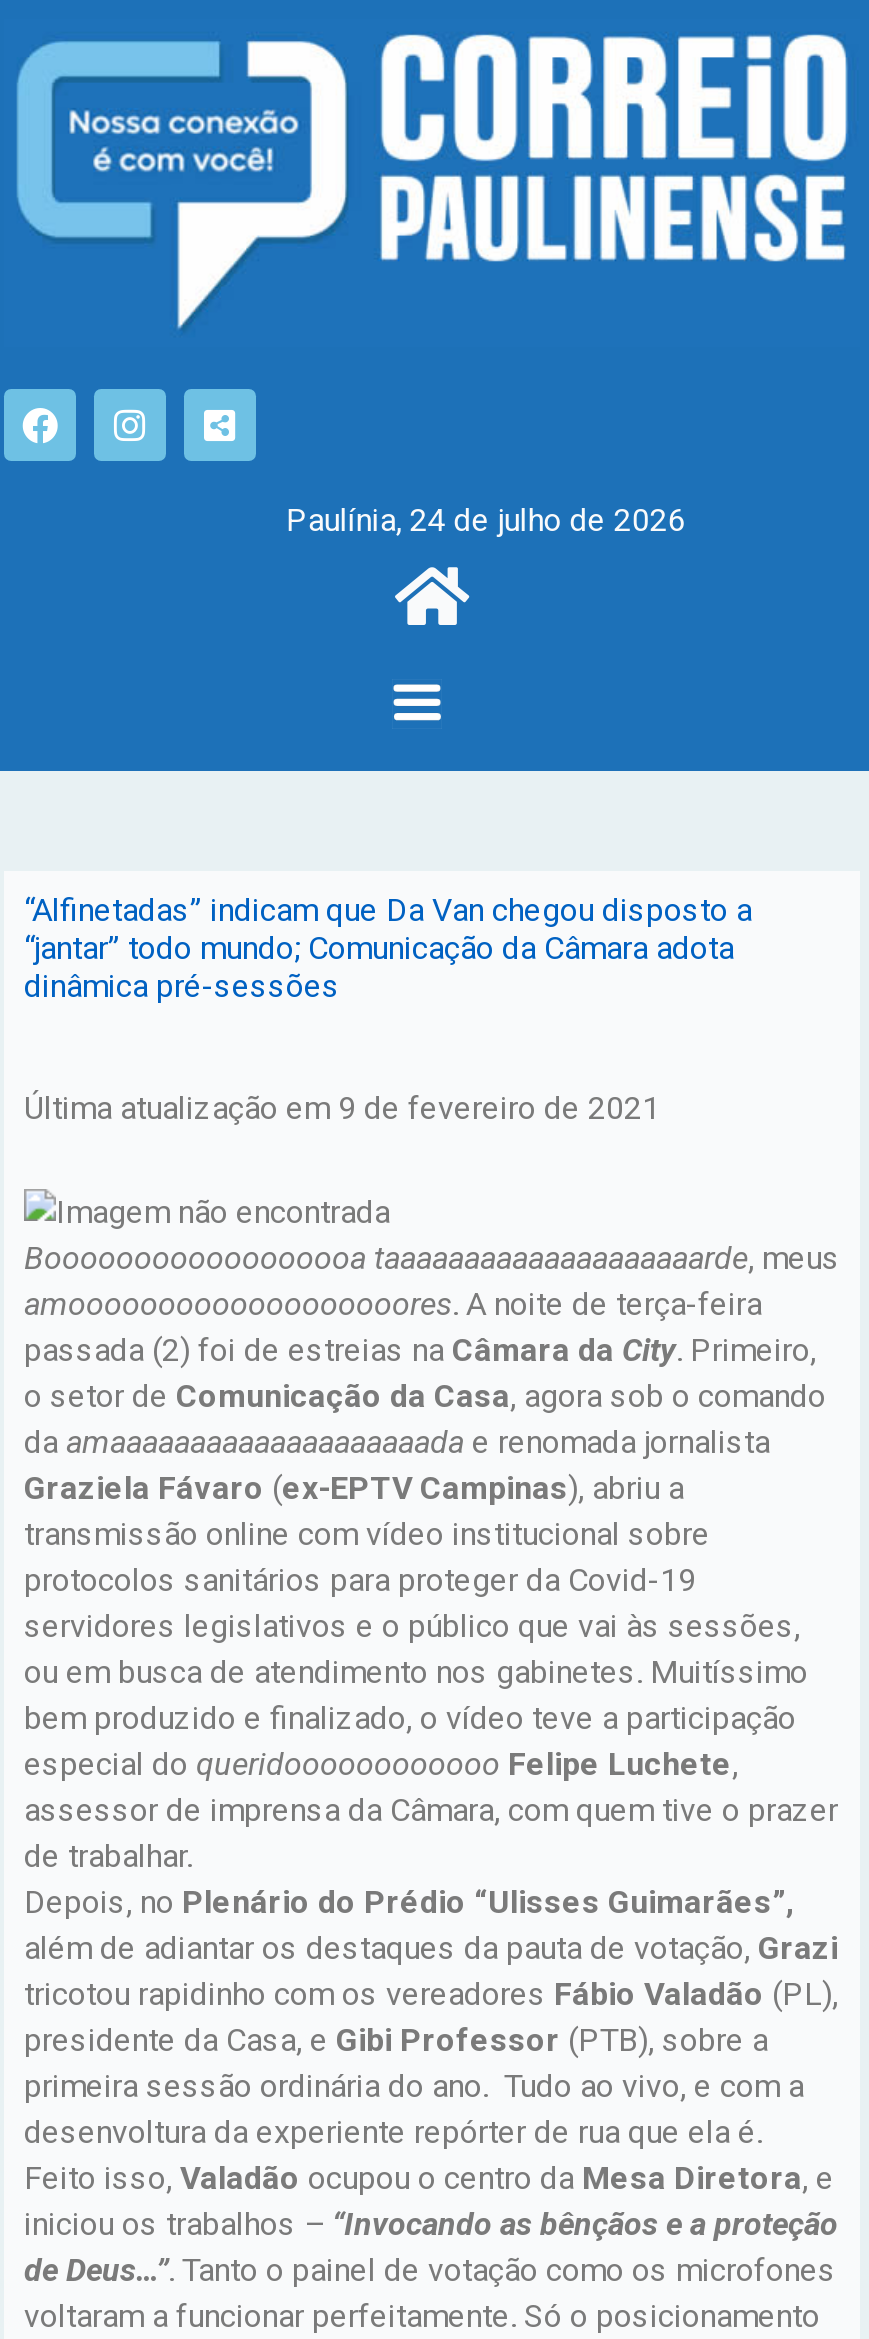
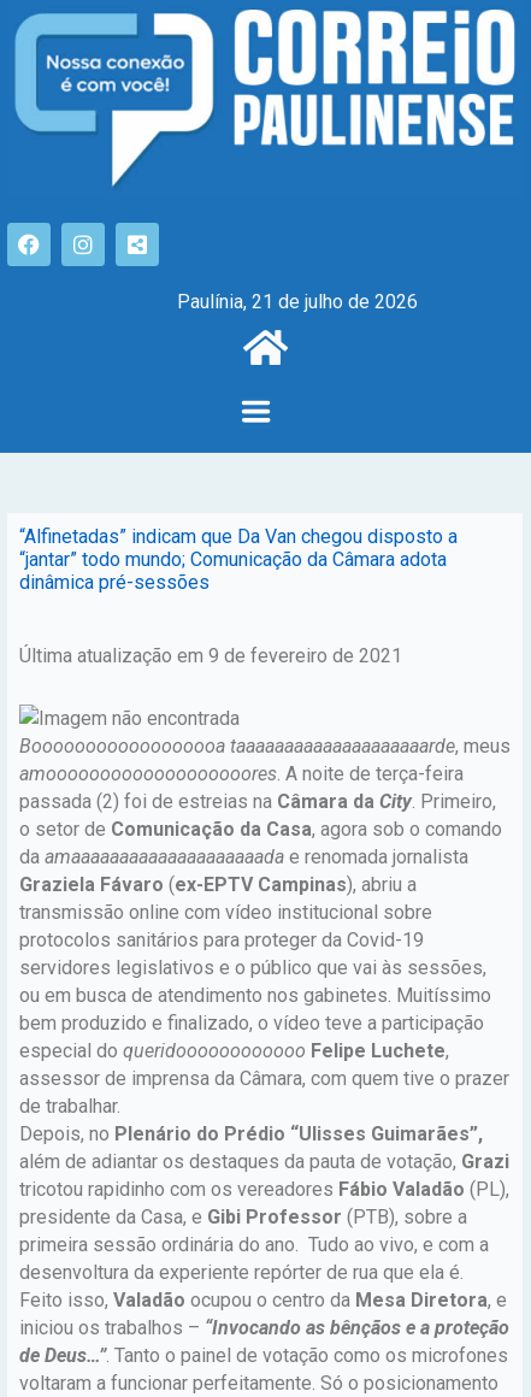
[286,501,686,539] Paulínia, 24 de julho de 2026 -> [177,290,418,313] Paulínia, 21 de julho de 2026

